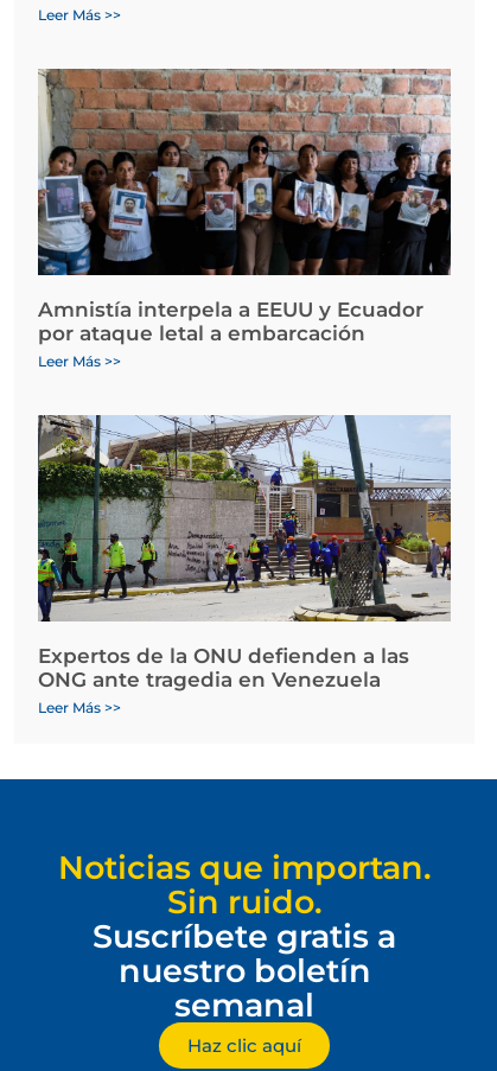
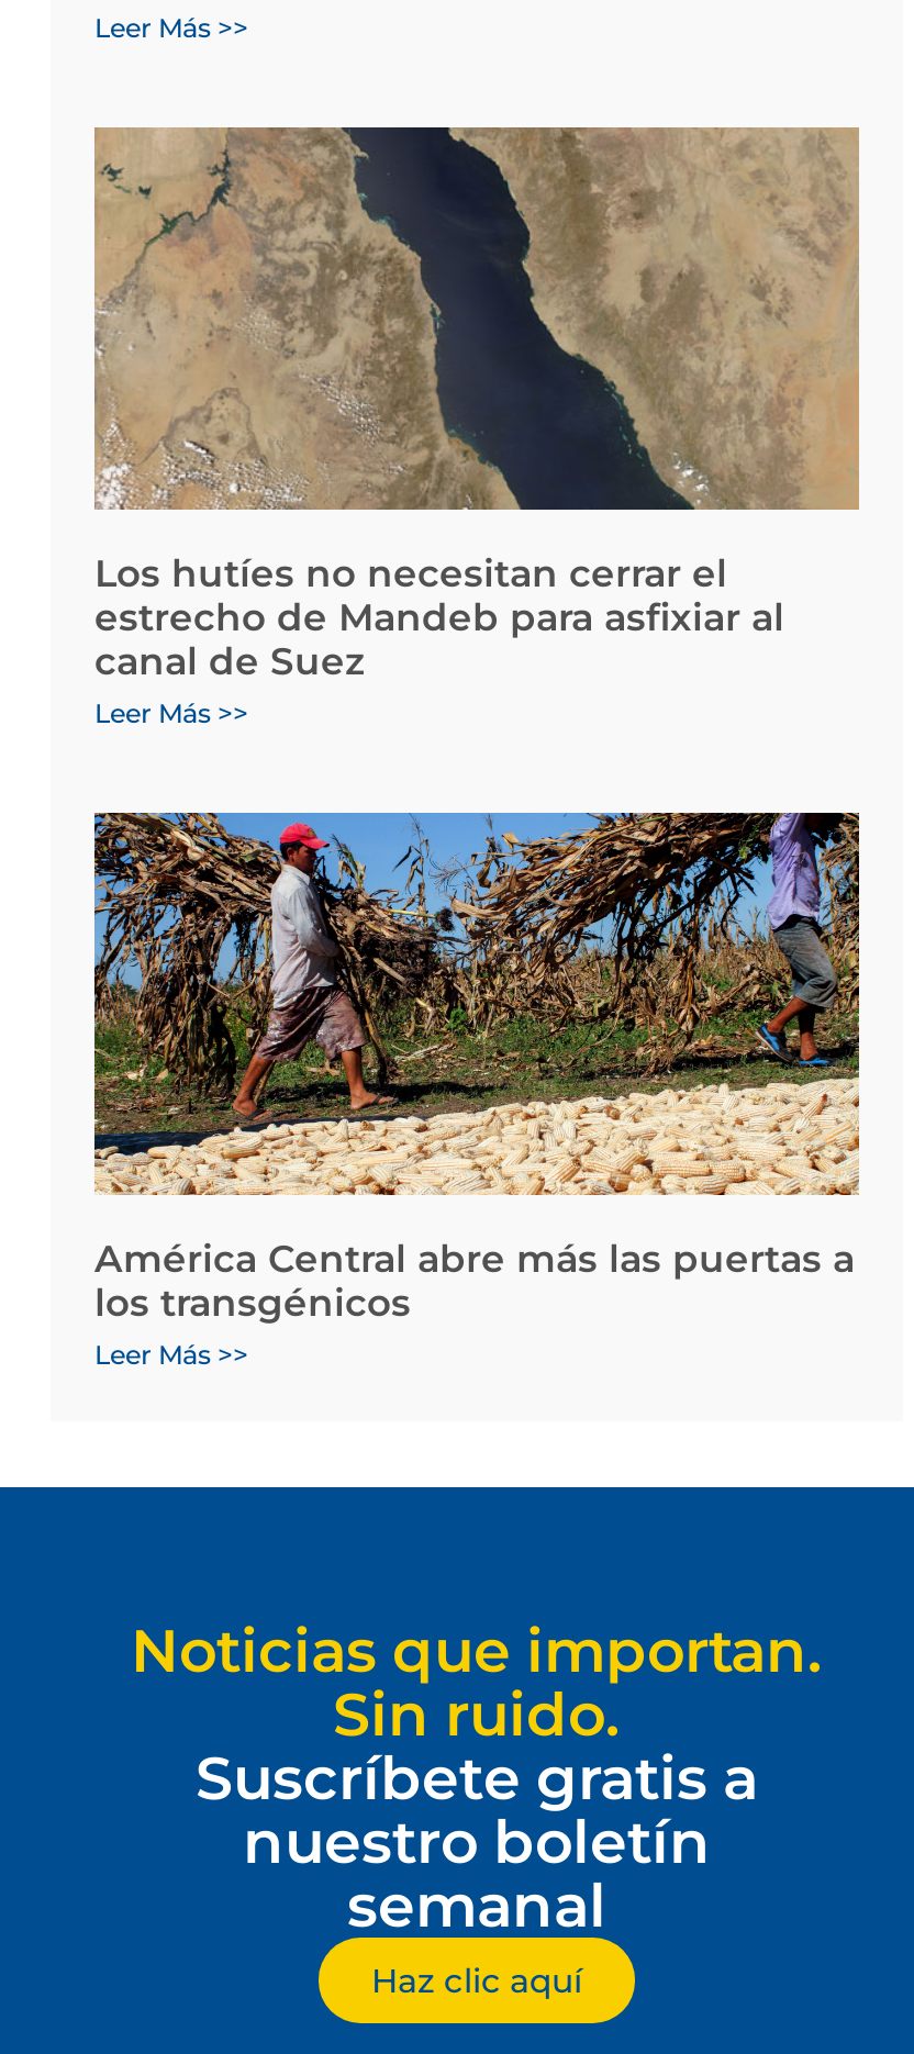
[37,68,452,345] [image] | Amnistía interpela a EEUU y Ecuador | por ataque letal a embarcación -> [94,127,859,682] [image] | Los hutíes no necesitan cerrar el | estrecho de Mandeb para asfixiar al | canal de Suez
[37,415,452,691] [image] | Expertos de la ONU defienden a las | ONG ante tragedia en Venezuela -> [92,811,861,1324] [image] | América Central abre más las puertas a | los transgénicos

